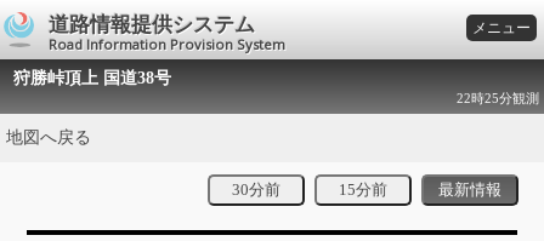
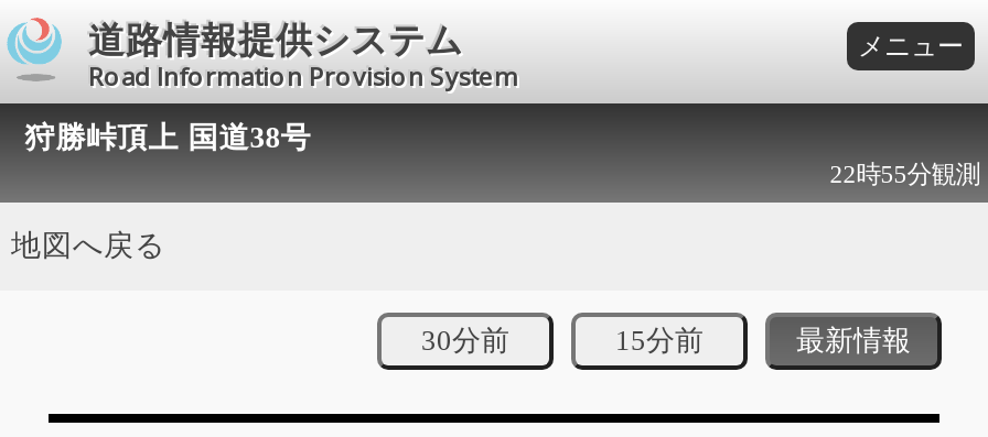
[457,91,539,105] 22時25分観測 -> [830,160,980,187] 22時55分観測

